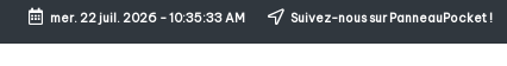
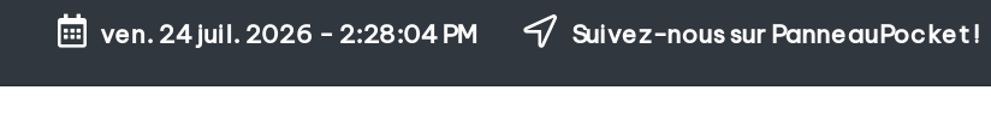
[50,11,245,26] mer. 22 juil. 2026 - 10:35:33 AM -> [100,19,478,50] ven. 24 juil. 2026 - 2:28:04 PM

